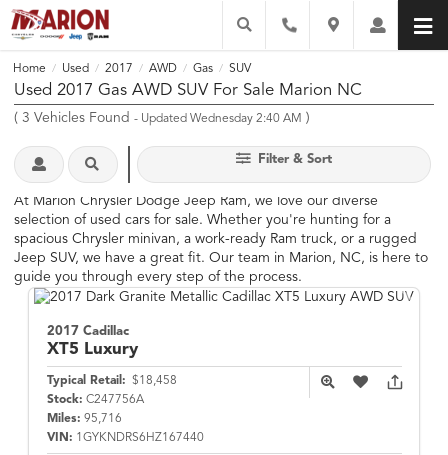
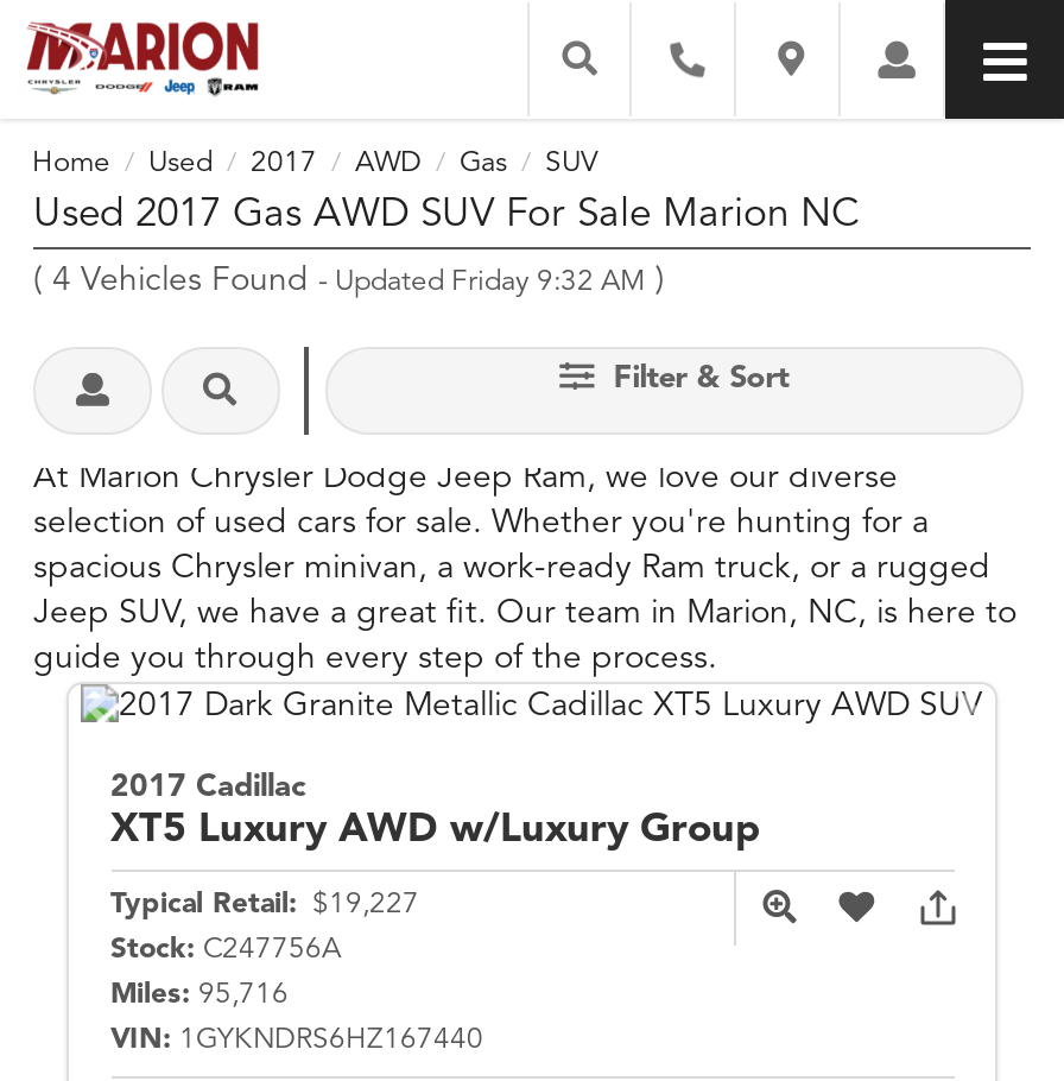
[14,111,310,125] (3 Vehicles Found - Updated Wednesday 2:40 AM) -> [33,264,665,297] (4 Vehicles Found - Updated Friday 9:32 AM)
[46,341,137,358] XT5 Luxury -> [110,809,761,850] XT5 Luxury AWD w/Luxury Group
[46,375,176,387] Typical Retail: $18,458 -> [110,890,419,918] Typical Retail: $19,227

